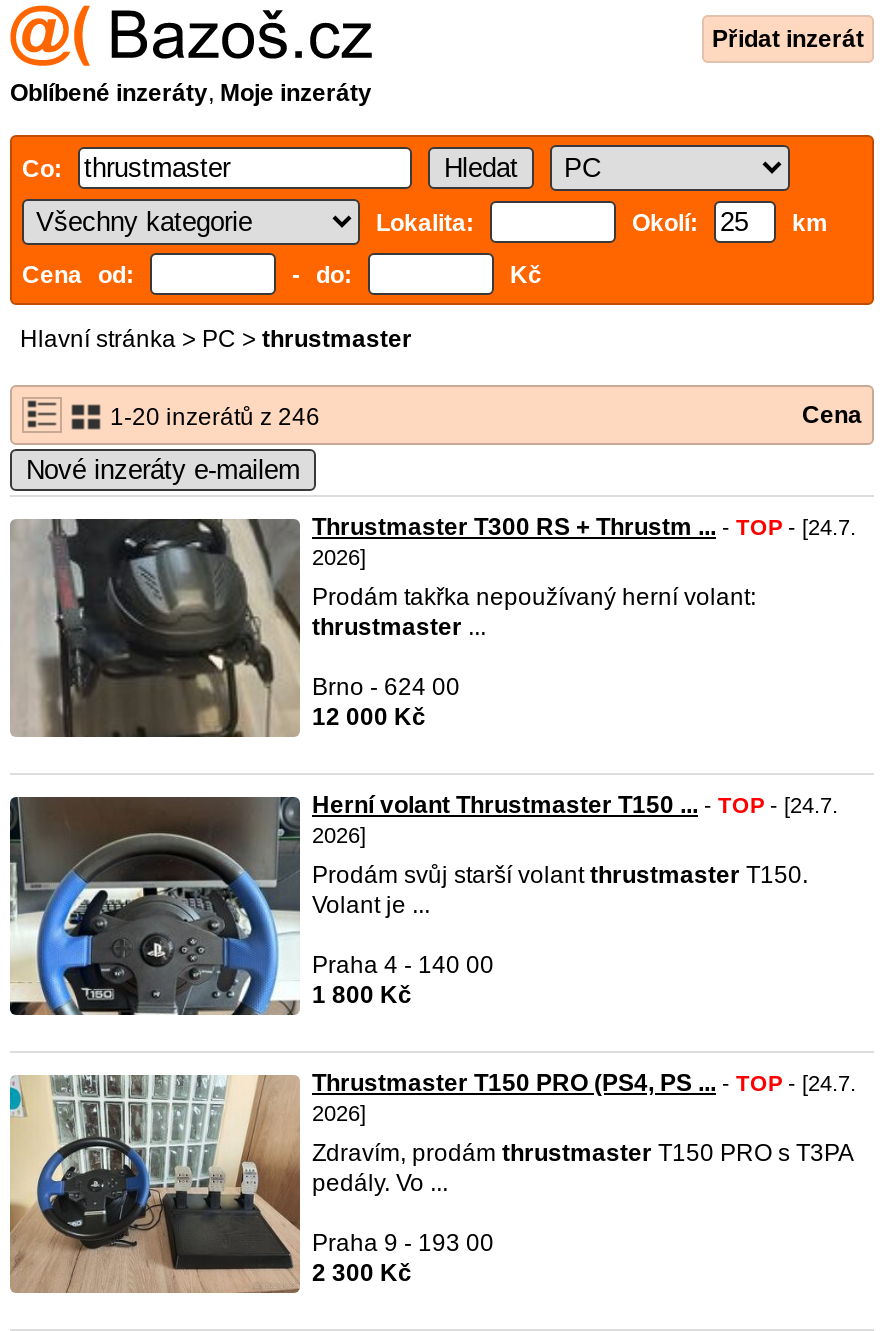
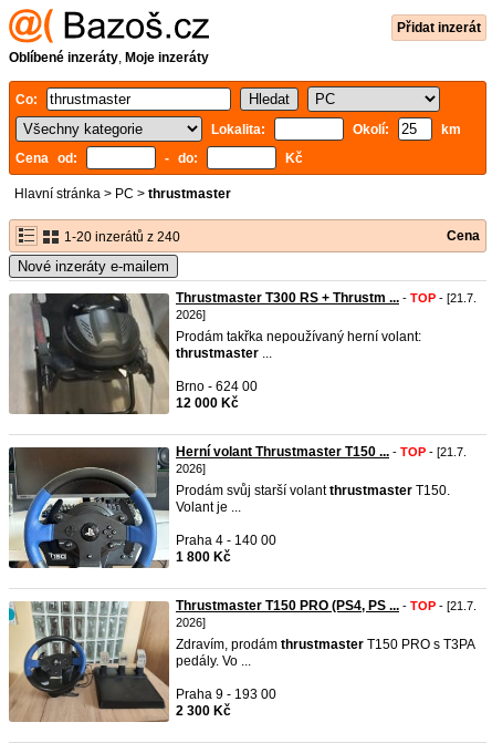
[104,403,320,431] 1-20 inzerátů z 246 -> [61,229,180,245] 1-20 inzerátů z 240
[312,513,856,541] Thrustmaster T300 RS + Thrustm ... - TOP - [24.7. -> [176,290,477,306] Thrustmaster T300 RS + Thrustm ... - TOP - [21.7.
[312,791,838,819] Herní volant Thrustmaster T150 ... - TOP - [24.7. -> [176,444,467,460] Herní volant Thrustmaster T150 ... - TOP - [21.7.
[312,1069,856,1097] Thrustmaster T150 PRO (PS4, PS ... - TOP - [24.7. -> [176,598,477,613] Thrustmaster T150 PRO (PS4, PS ... - TOP - [21.7.

